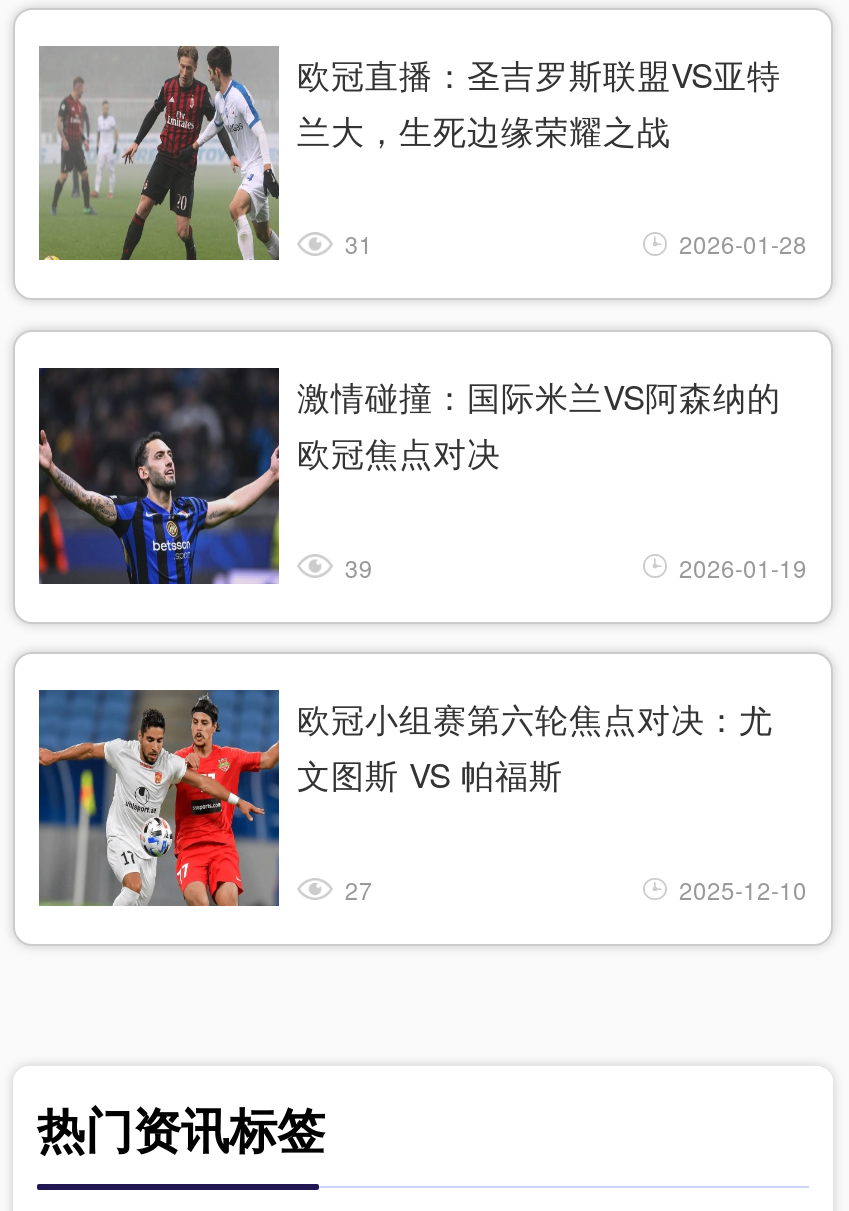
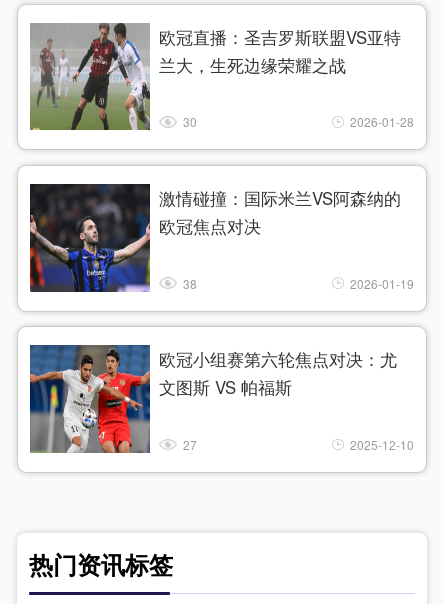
[345,227,373,261] 31 -> [183,113,197,130] 30
[345,549,373,583] 39 -> [183,275,197,292] 38

